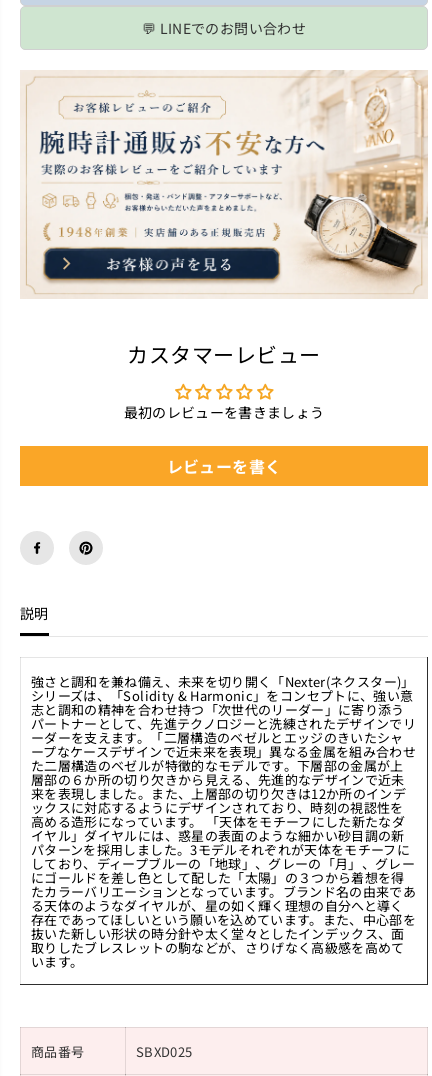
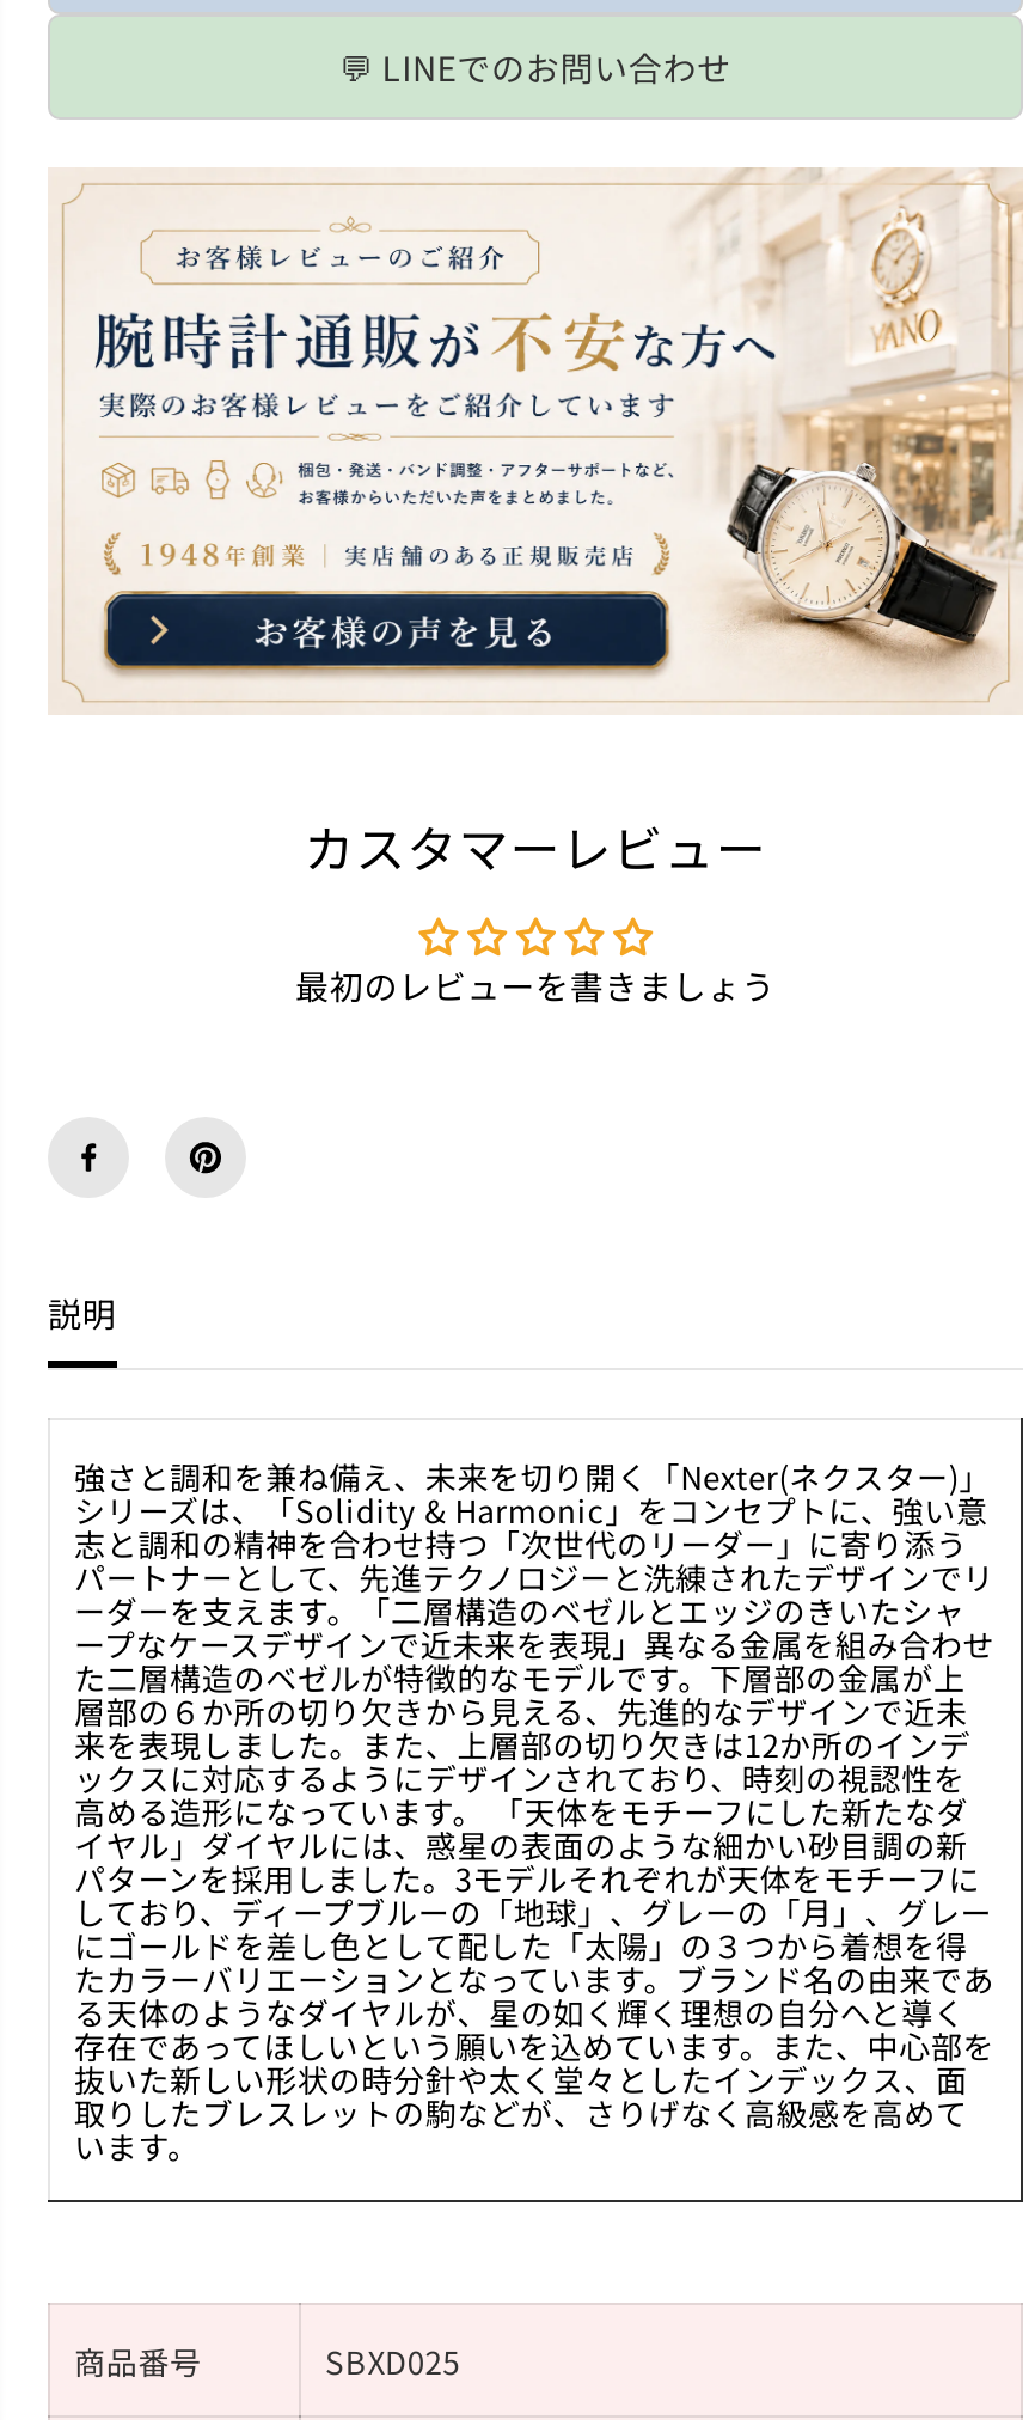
[167,454,281,478] レビューを書く -> none

